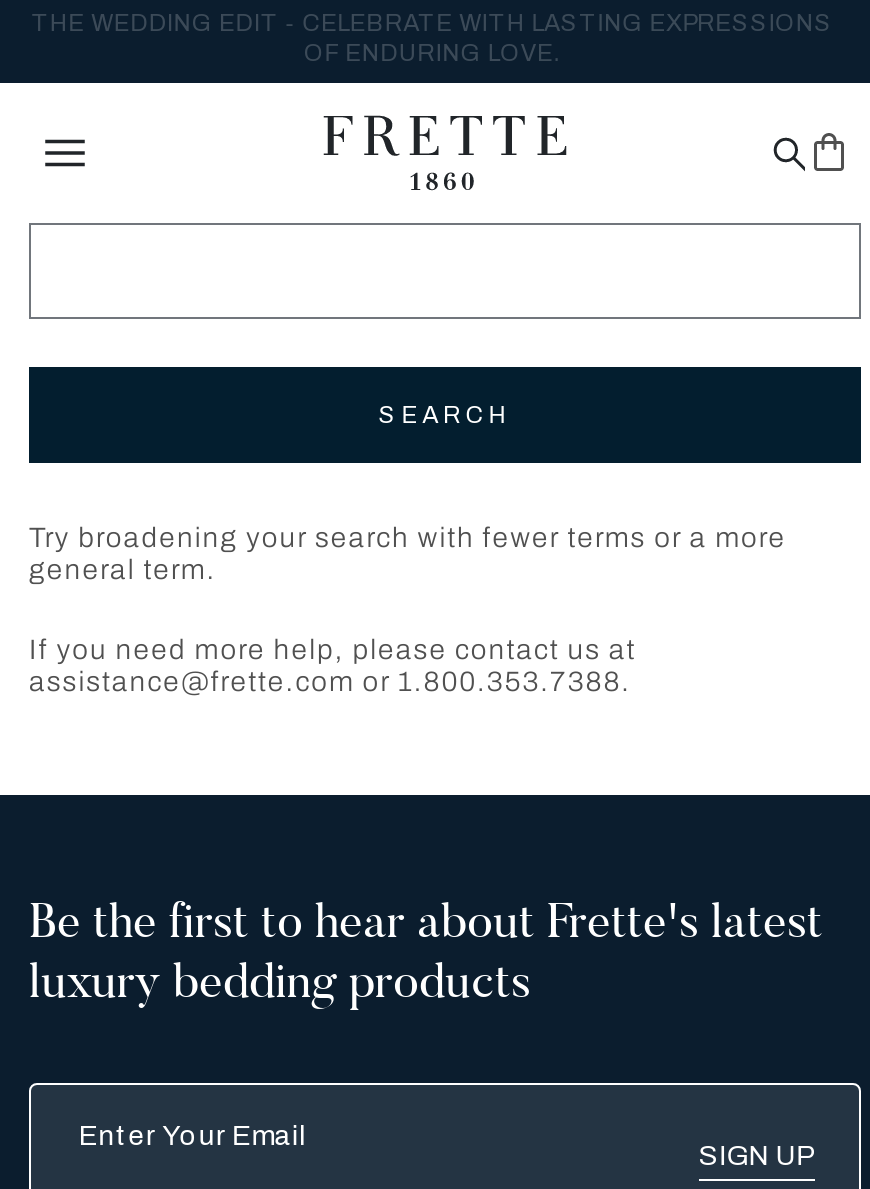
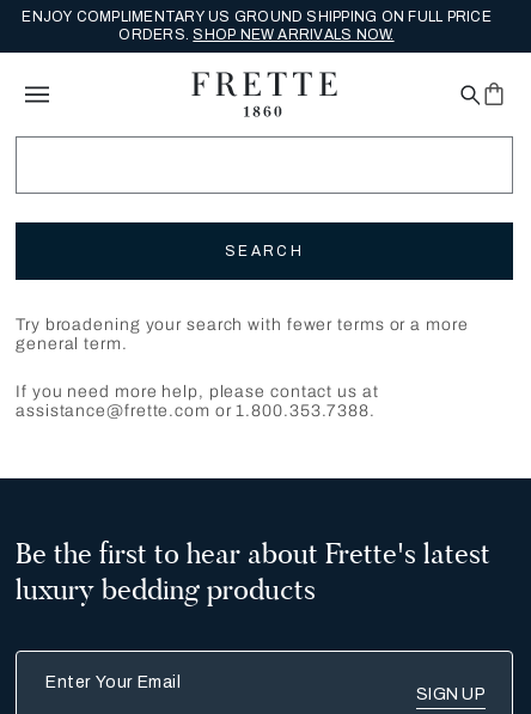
[31,9,833,67] THE WEDDING EDIT - CELEBRATE WITH LASTING EXPRESSIONS | OF ENDURING LOVE. -> [22,8,491,43] ENJOY COMPLIMENTARY US GROUND SHIPPING ON FULL PRICE | ORDERS. SHOP NEW ARRIVALS NOW.

